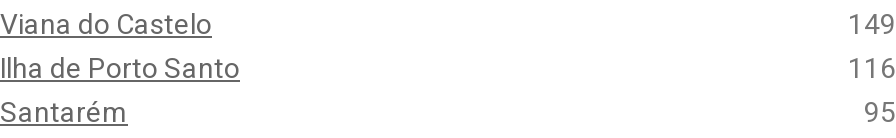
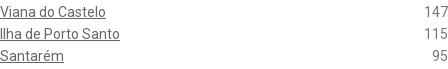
[848,8,896,40] 149 -> [424,4,448,20] 147
[848,52,896,84] 116 -> [424,26,448,42] 115

